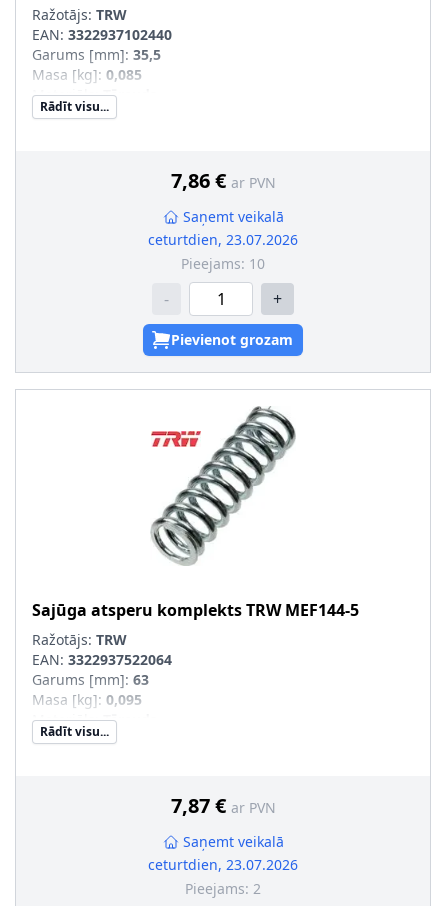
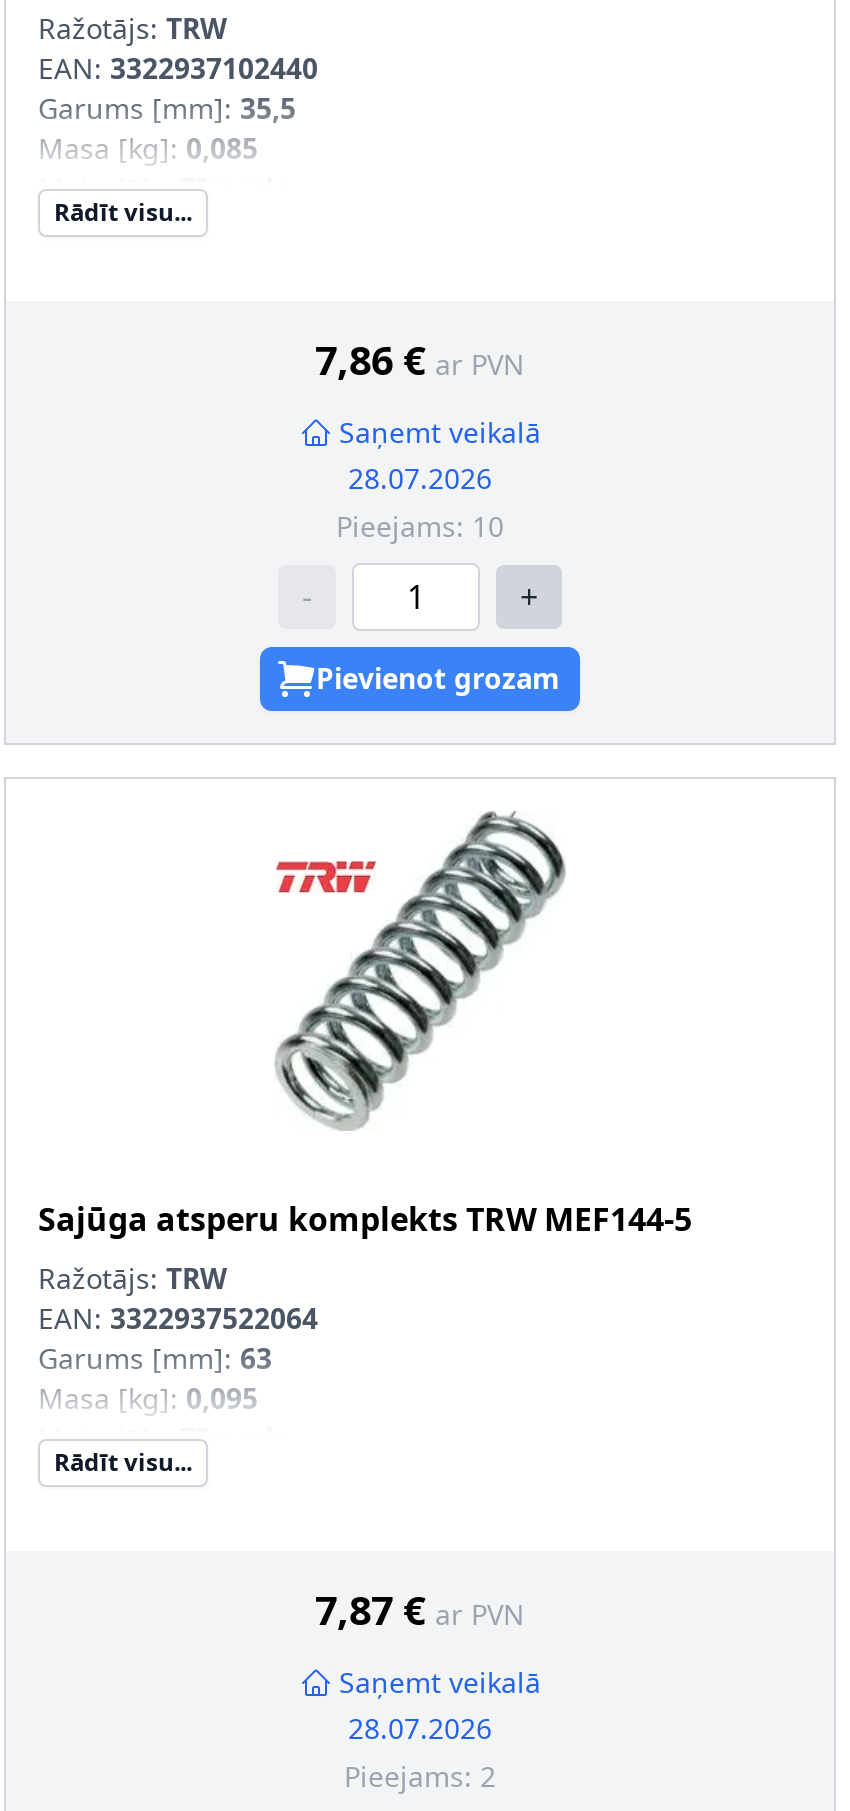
[148,230,298,249] ceturtdien, 23.07.2026 -> [348,459,492,497] 28.07.2026
[148,855,298,874] ceturtdien, 23.07.2026 -> [348,1709,492,1747] 28.07.2026

